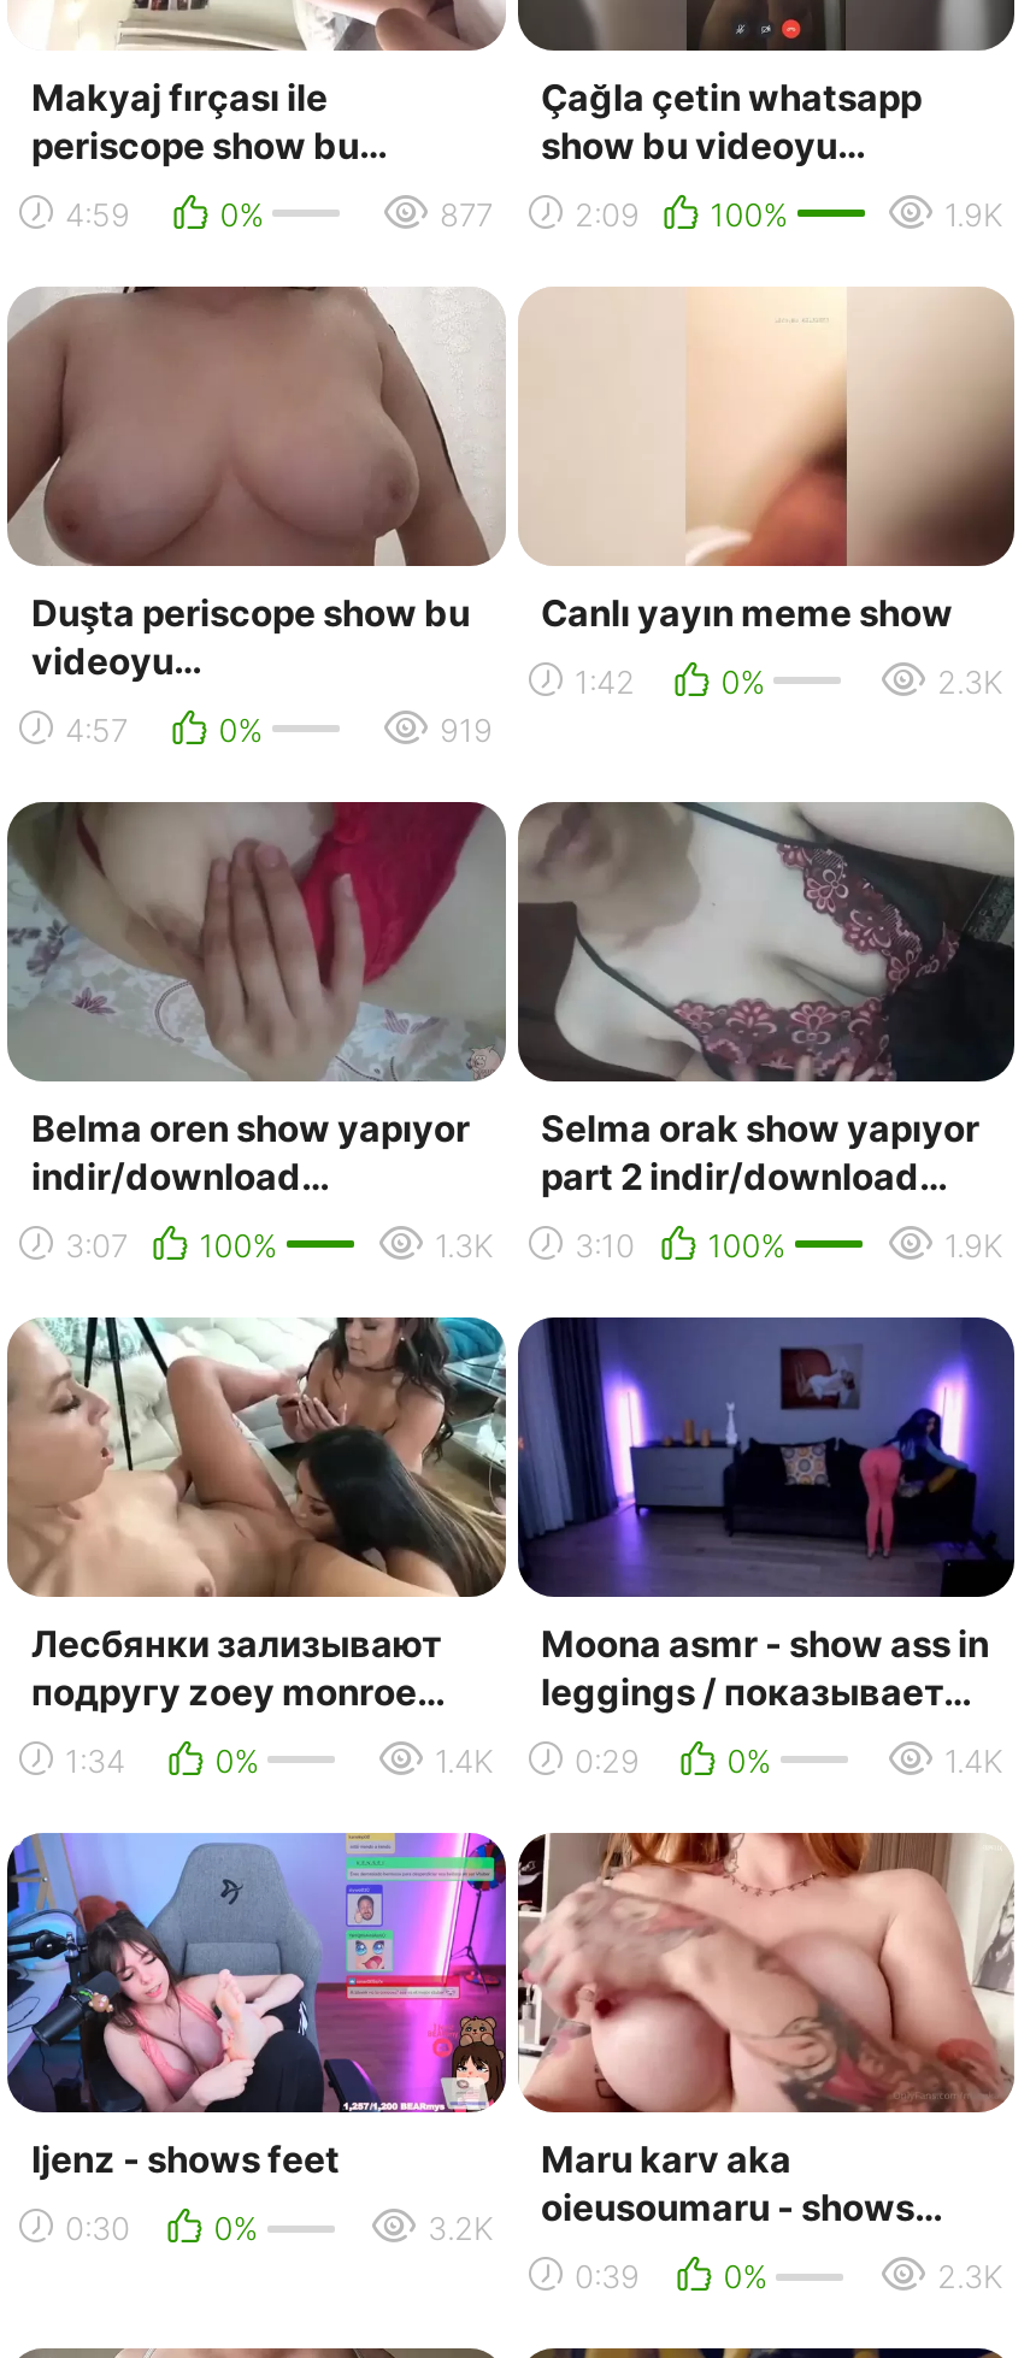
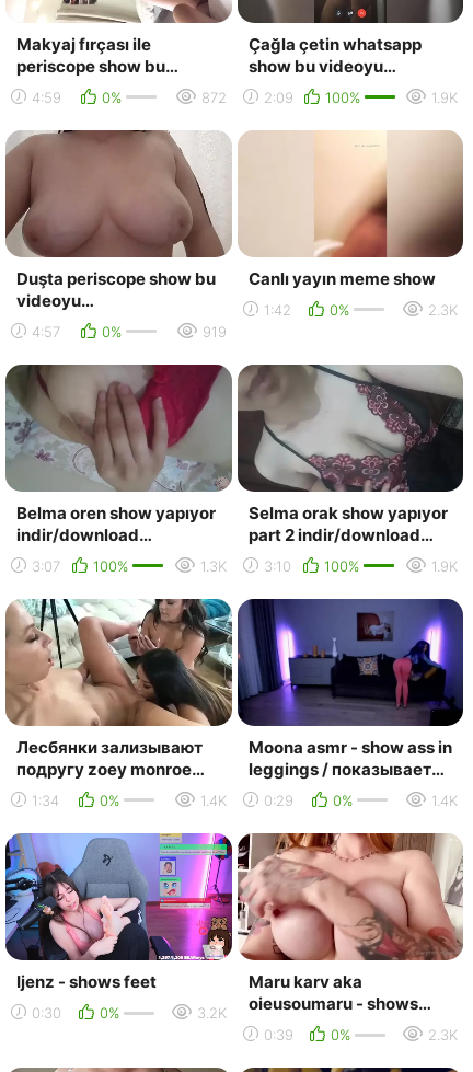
[440,194,493,232] 877 -> [201,88,226,106] 872

